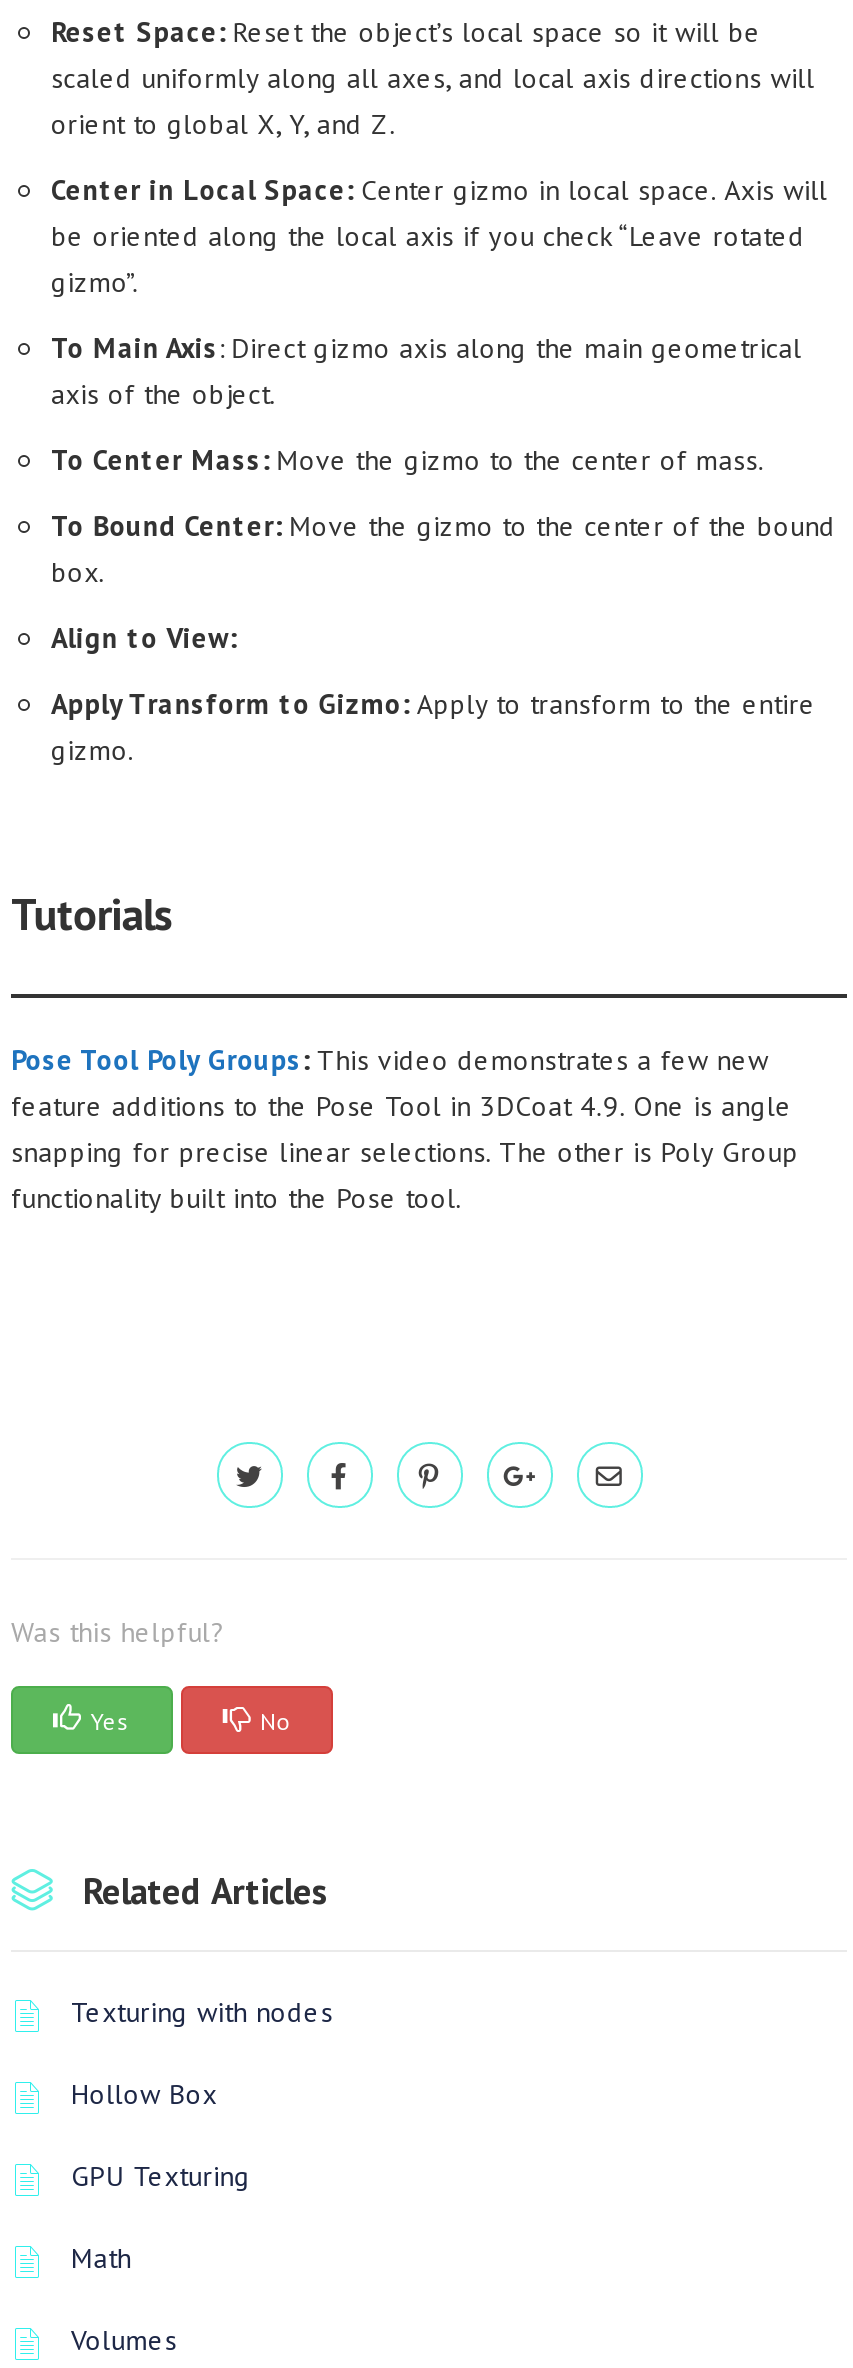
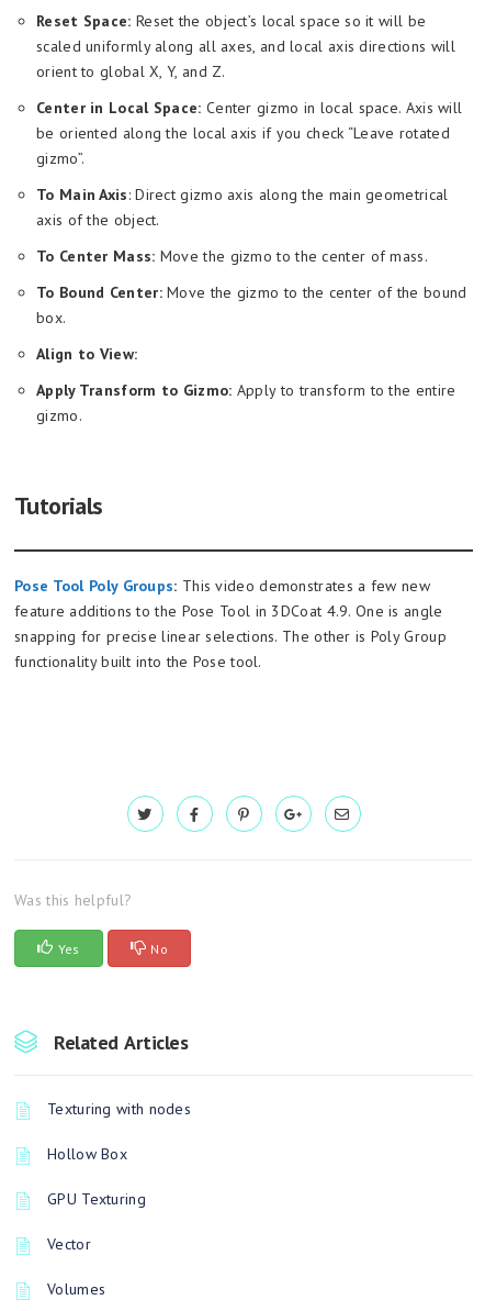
[71,2240,131,2276] Math -> [47,1234,91,1254] Vector

